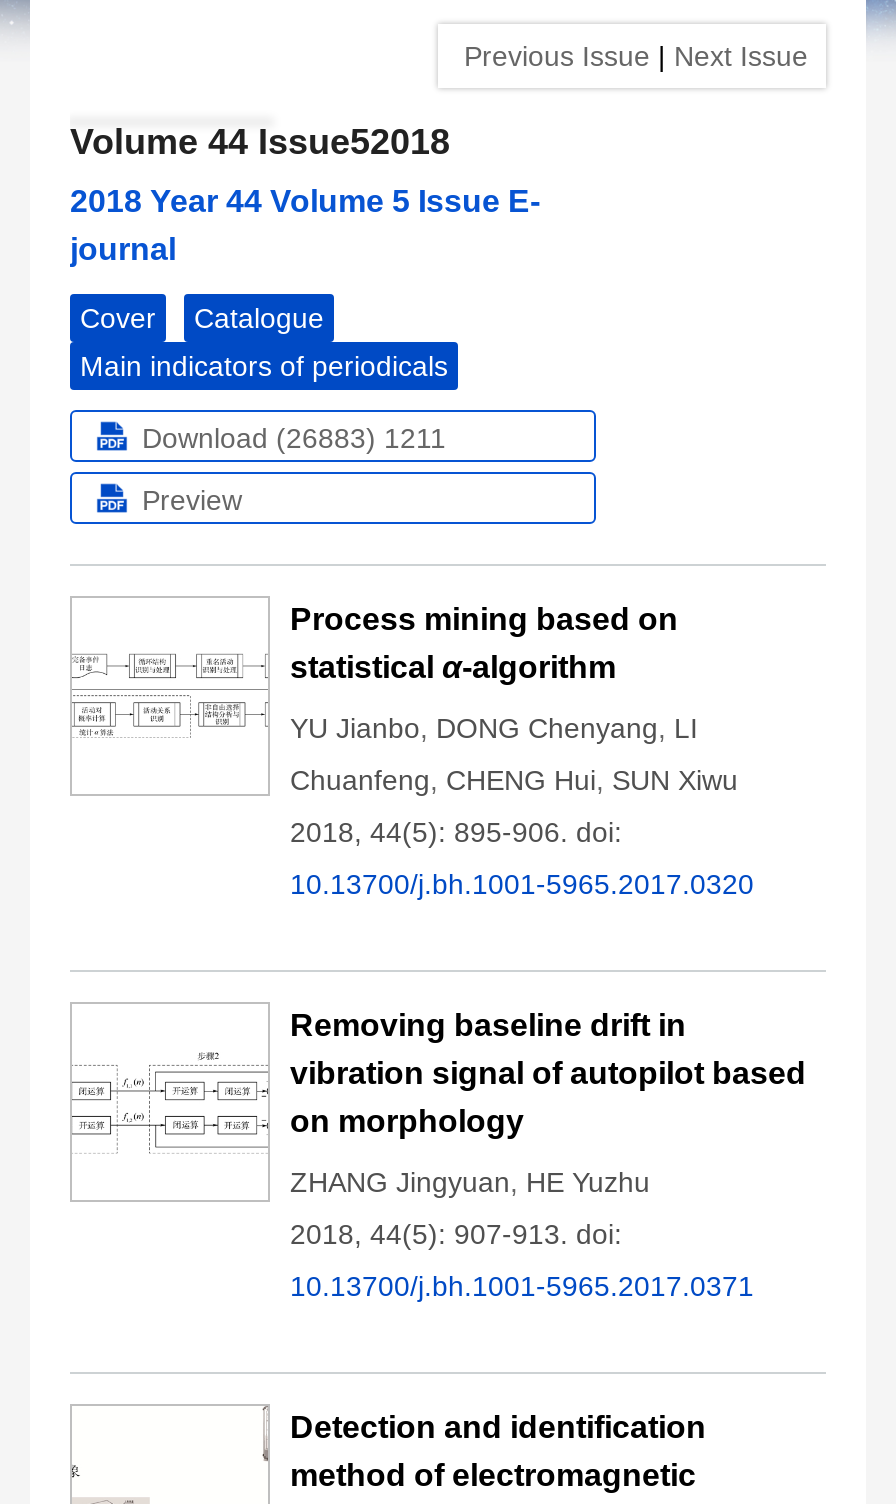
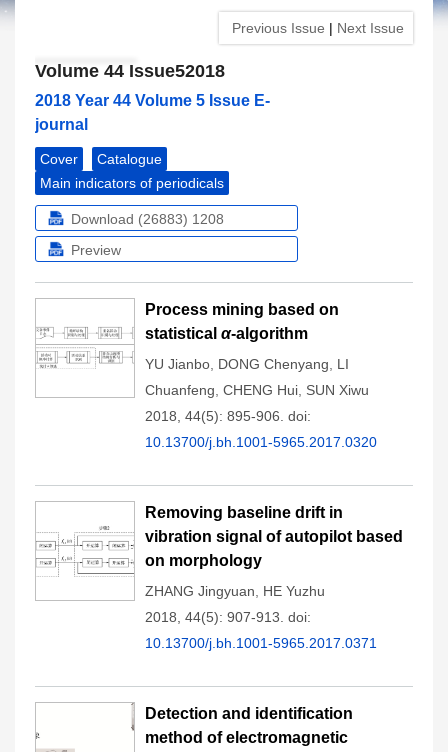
[142,422,446,454] Download (26883) 1211 -> [71,211,224,227] Download (26883) 1208

